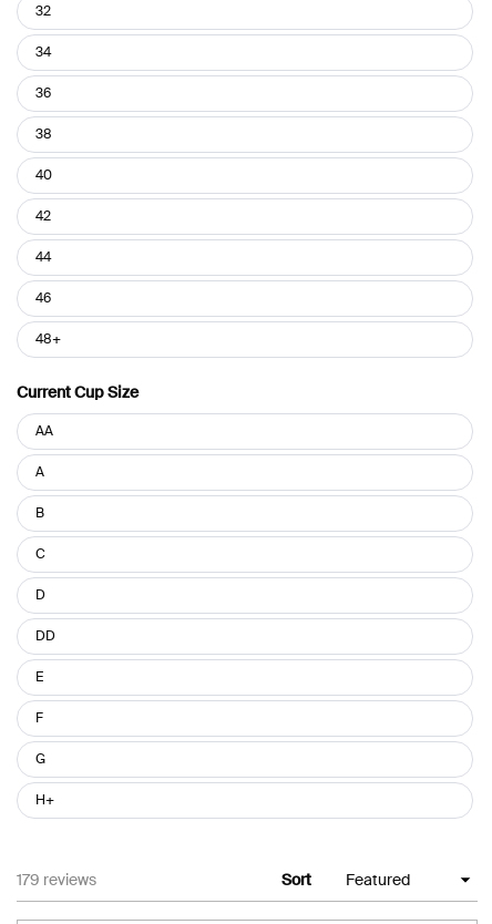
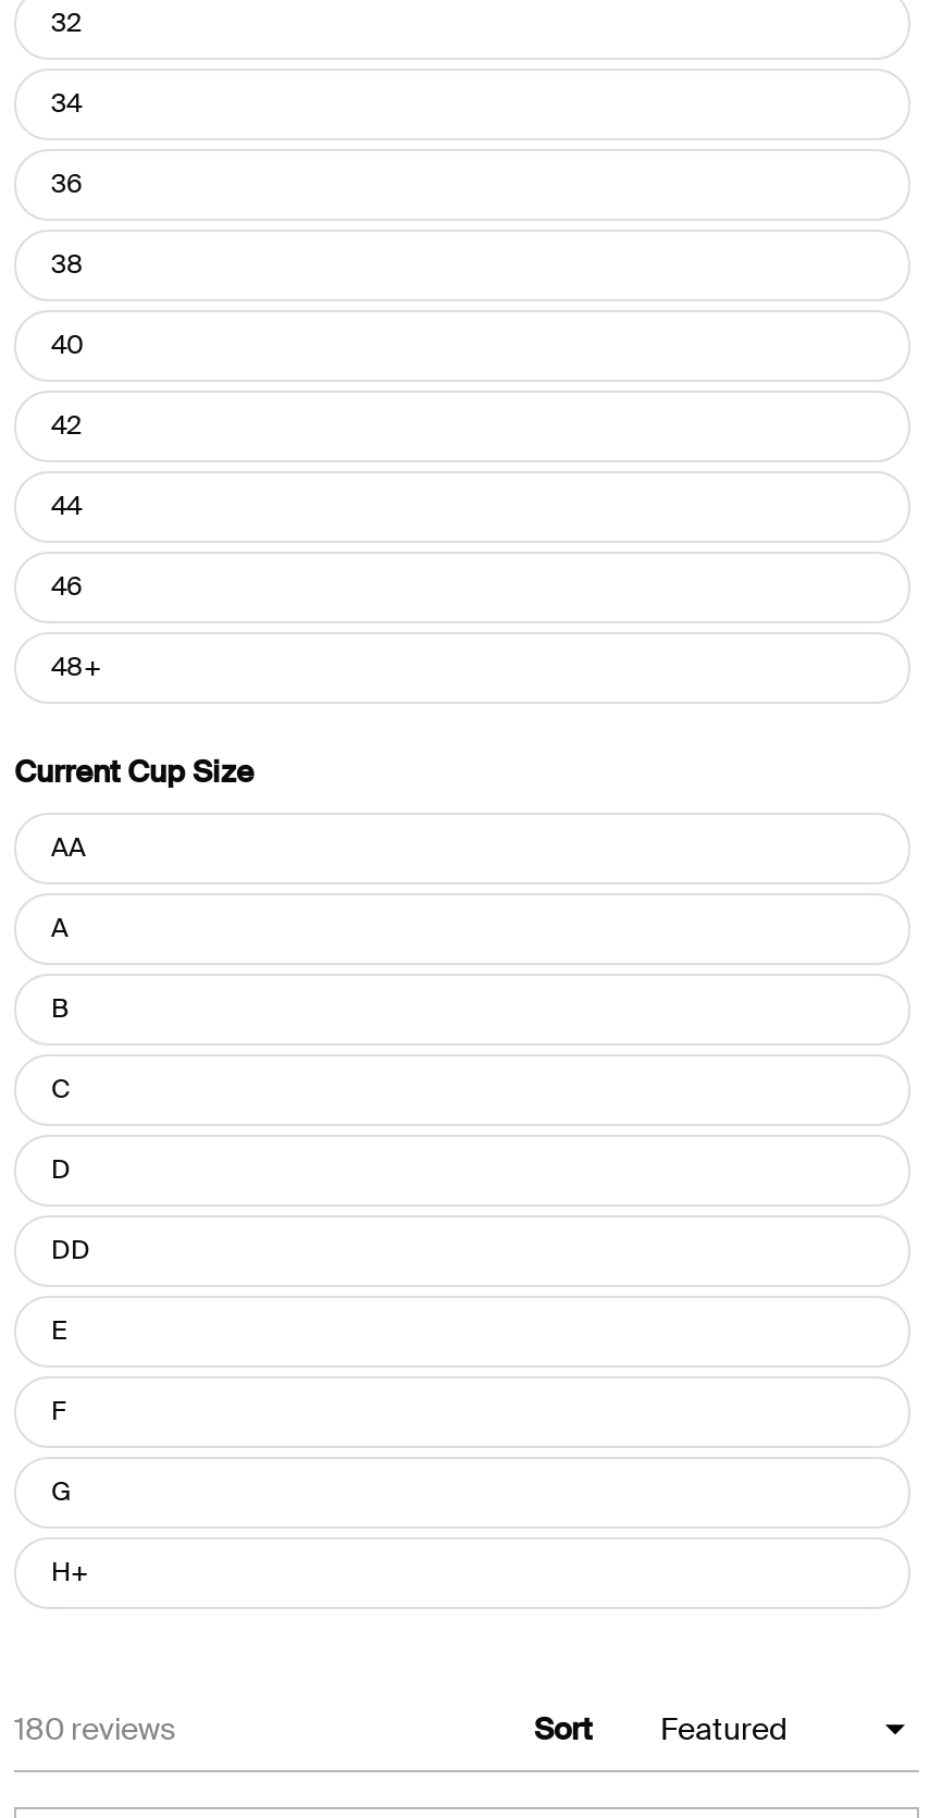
[17,870,96,890] 179 reviews -> [14,1709,175,1748] 180 reviews

